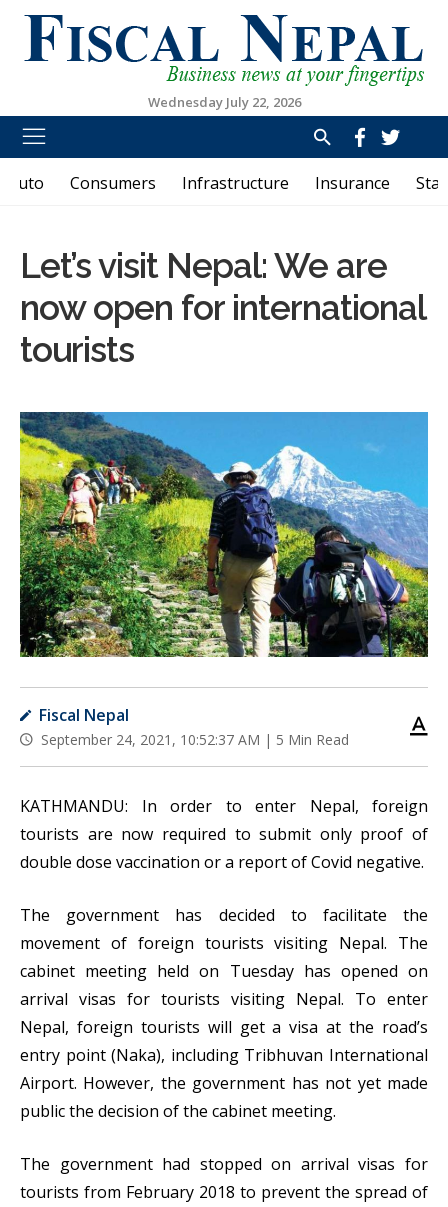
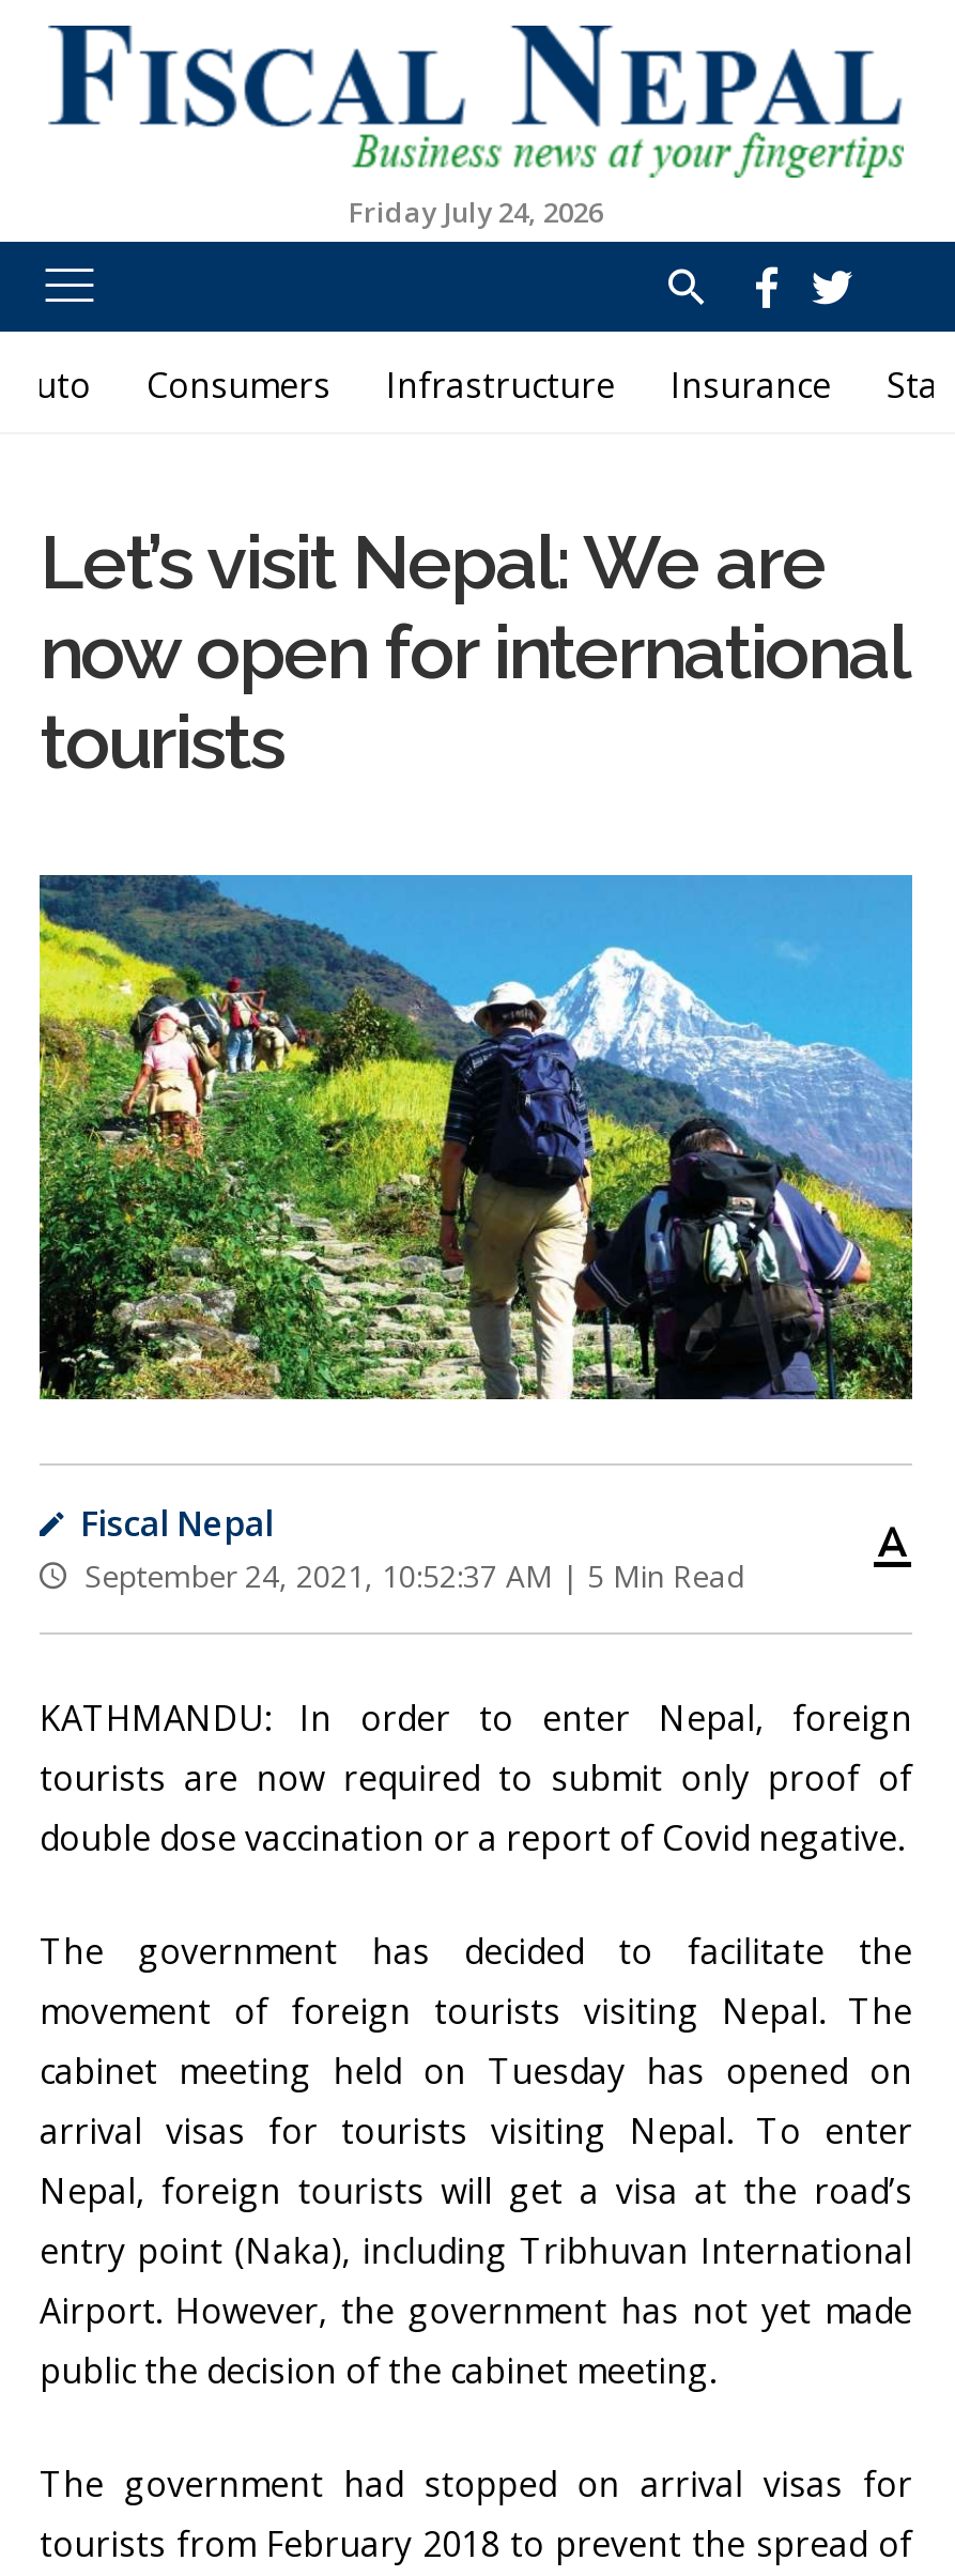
[147,93,300,111] Wednesday July 22, 2026 -> [349,193,603,231] Friday July 24, 2026

